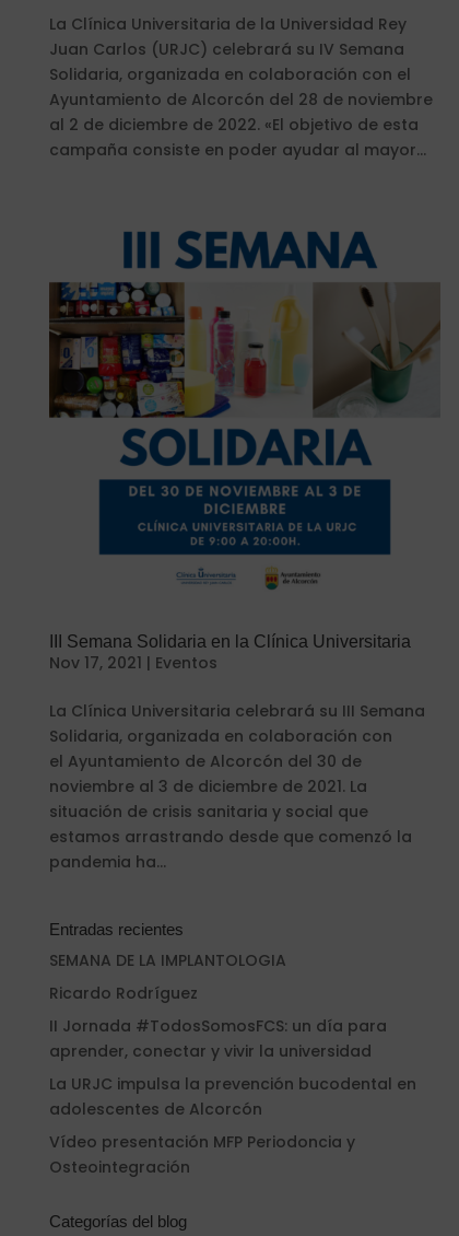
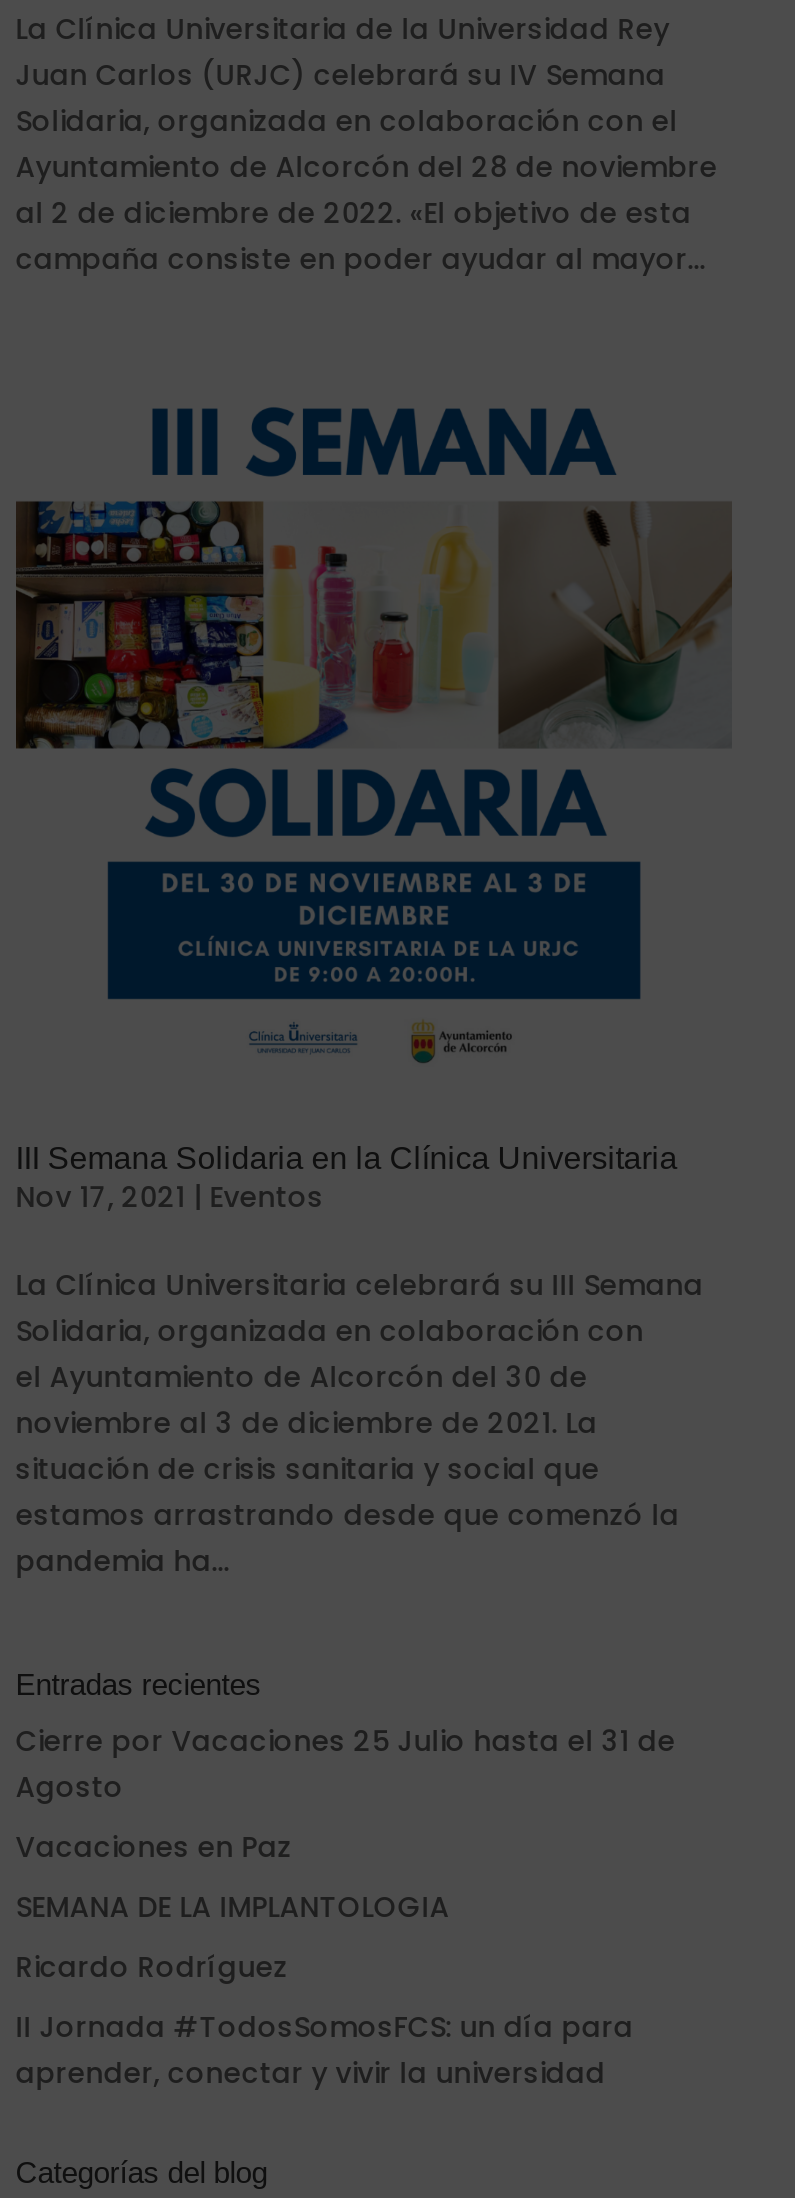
none -> [16,1722,676,1868] Cierre por Vacaciones 25 Julio hasta el 31 de | Agosto | Vacaciones en Paz
moved [49,950,387,1062] -> [16,1888,634,2094]: SEMANA DE LA IMPLANTOLOGIA | Ricardo Rodríguez | II Jornada #TodosSomosFCS: un día para | aprender, conectar y vivir la universidad
[49,1073,416,1178] La URJC impulsa la prevención bucodental en | adolescentes de Alcorcón | Vídeo presentación MFP Periodoncia y | Osteointegración -> none

